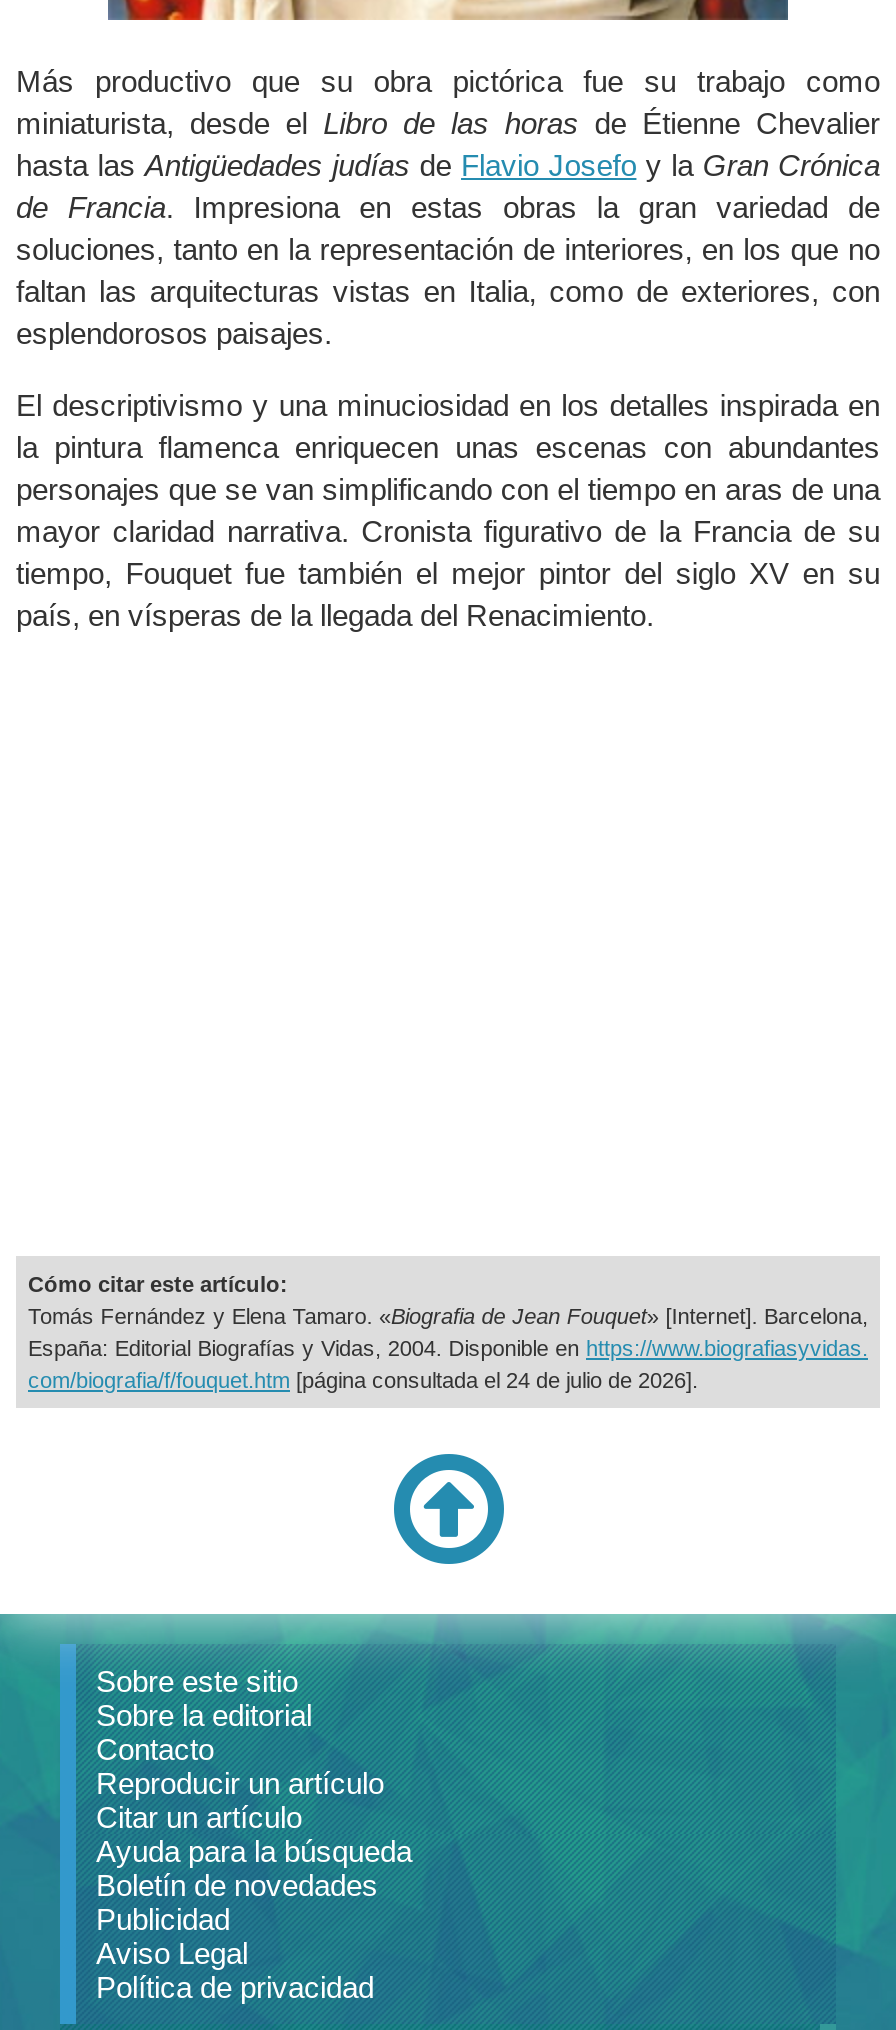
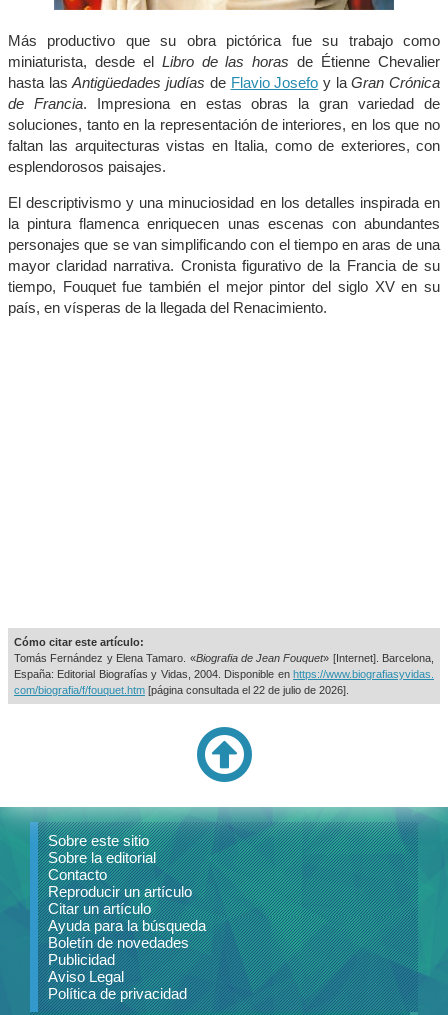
[28,1369,698,1393] com/biografia/f/fouquet.htm [página consultada el 24 de julio de 2026]. -> [14,684,349,696] com/biografia/f/fouquet.htm [página consultada el 22 de julio de 2026].

